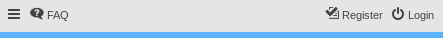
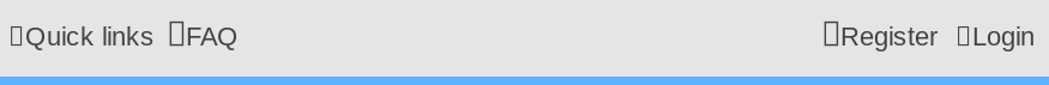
none -> [25,22,155,50] Quick links

